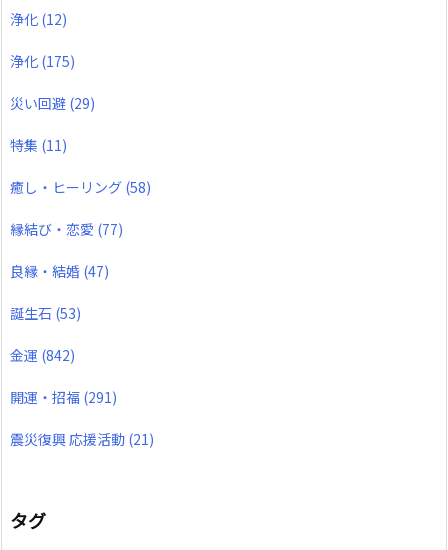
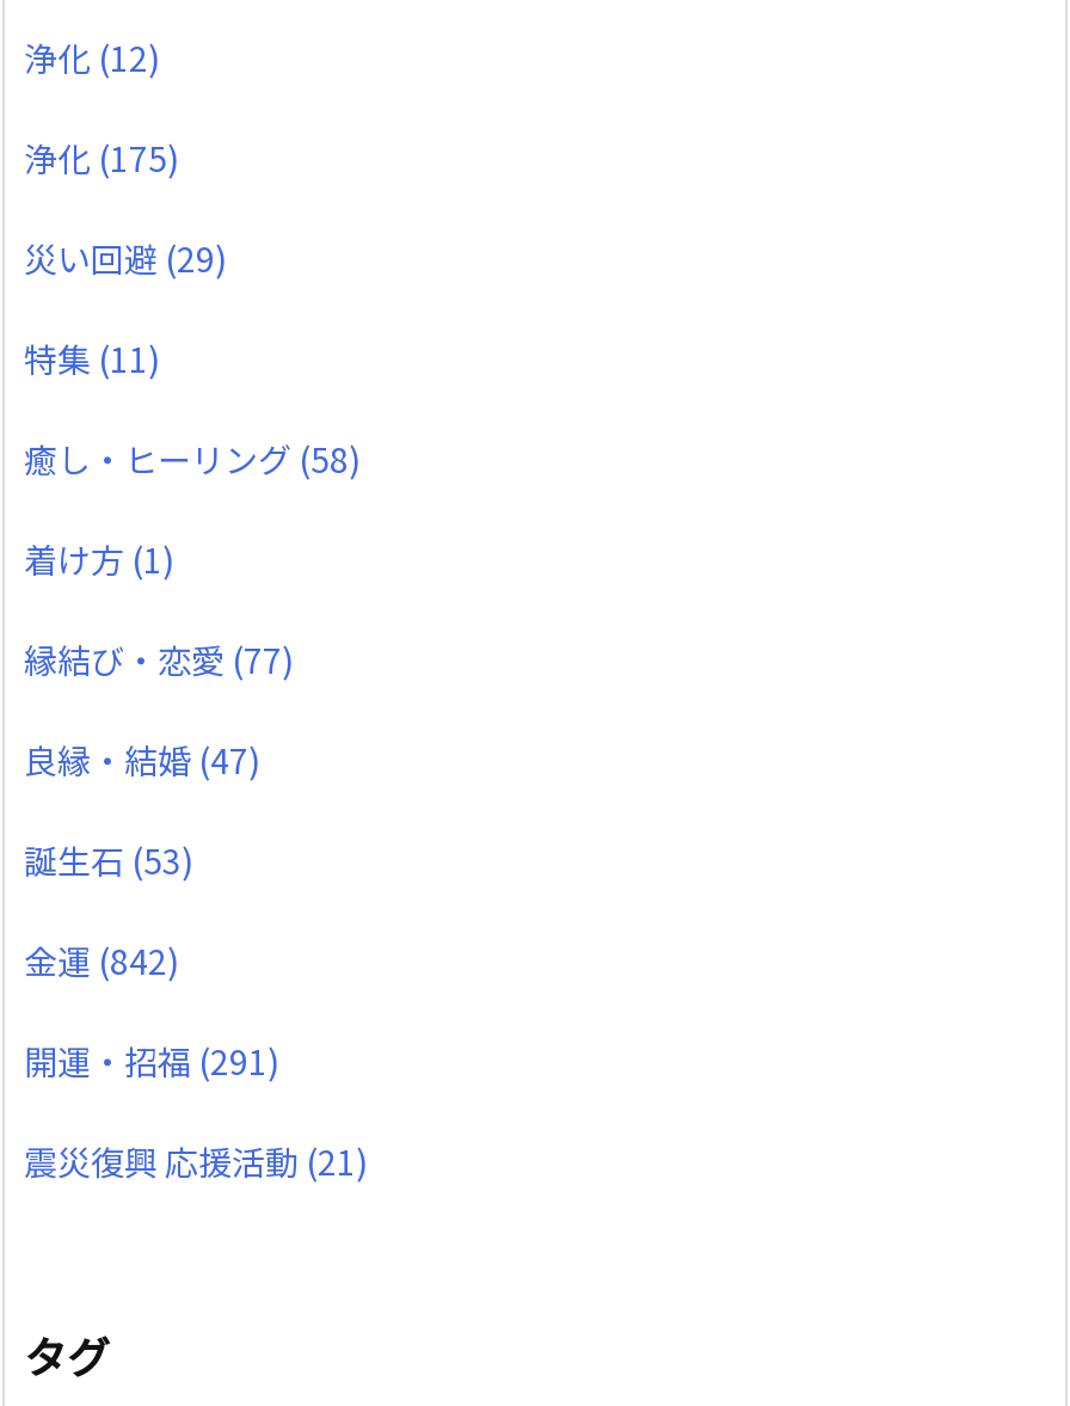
none -> [24,534,174,582] 着け方(1)

